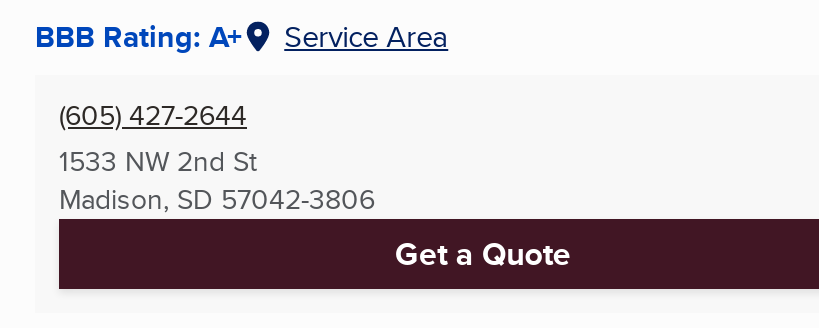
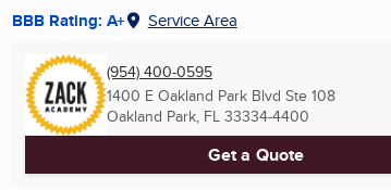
[59,95,375,218] (605) 427-2644 | 1533 NW 2nd St | Madison, SD 57042-3806 -> [107,60,335,127] (954) 400-0595 | 1400 E Oakland Park Blvd Ste 108 | Oakland Park, FL 33334-4400

